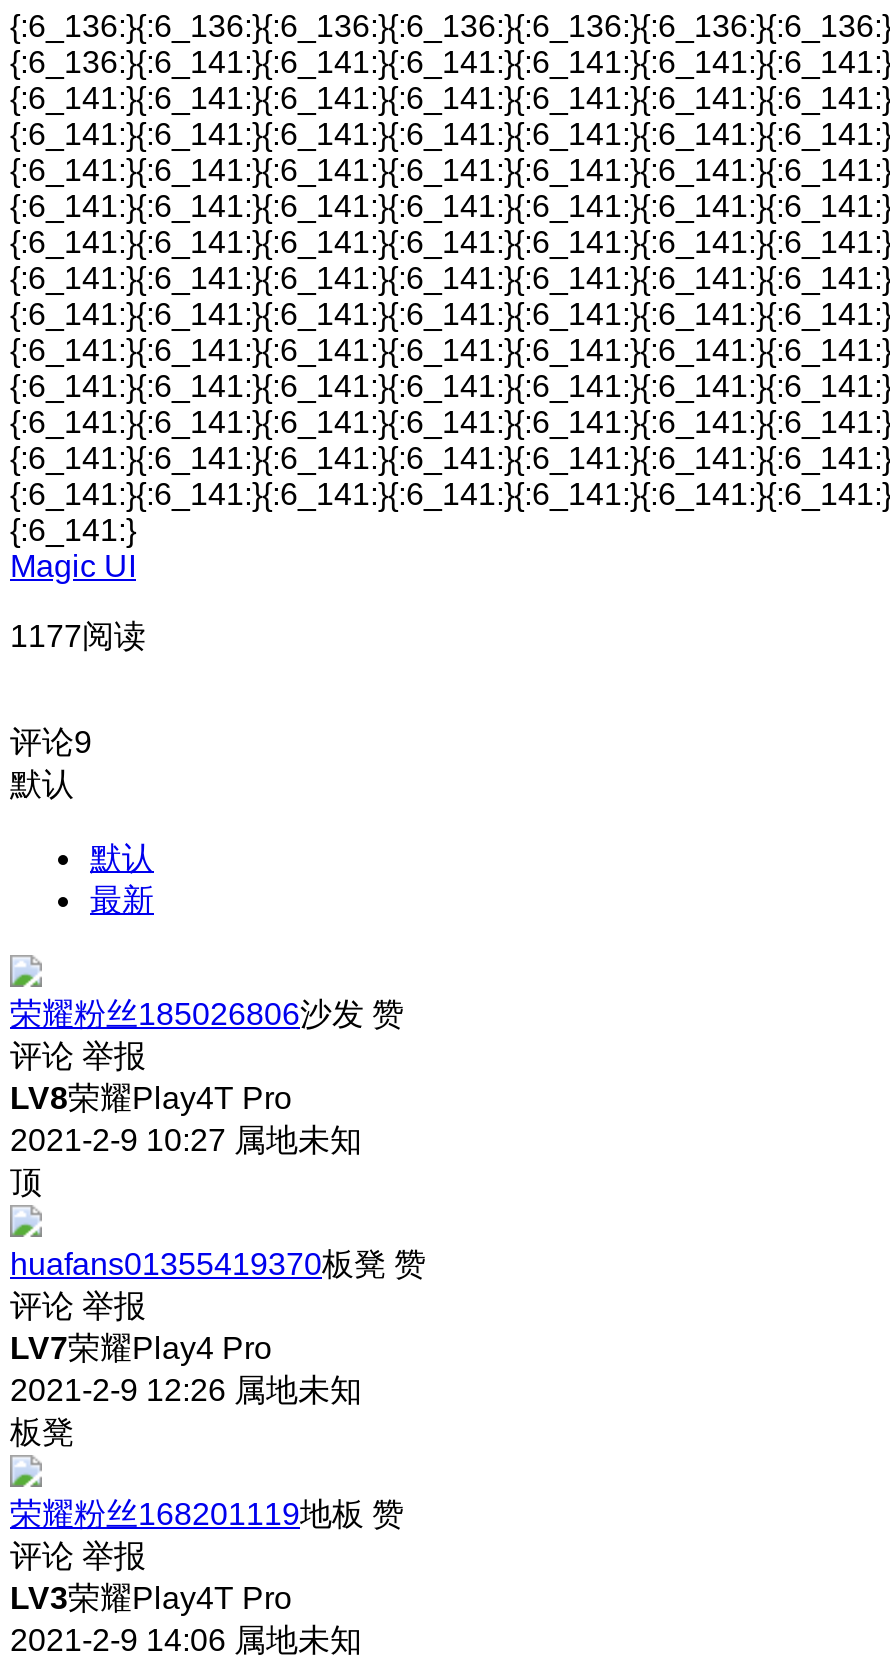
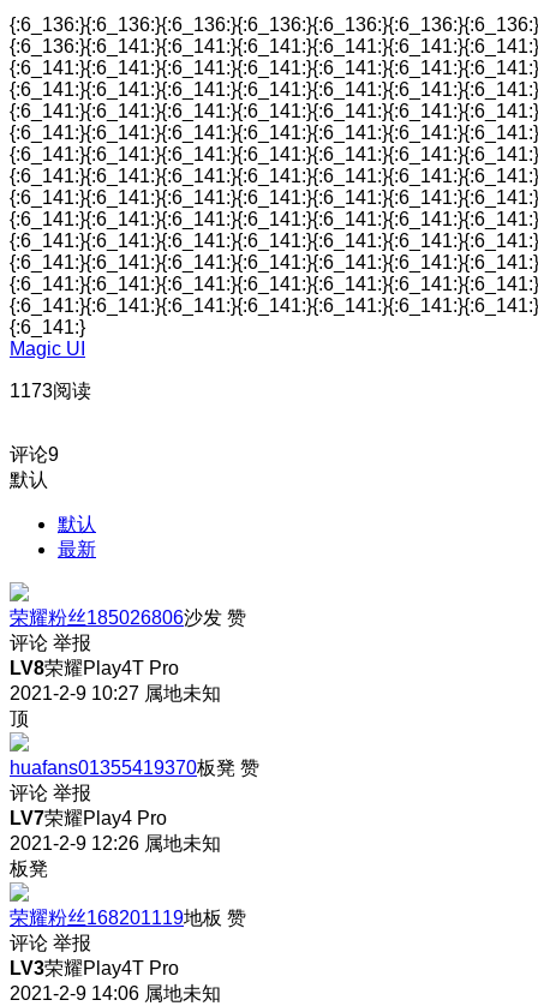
[10,619,146,653] 1177阅读 -> [10,380,91,401] 1173阅读

